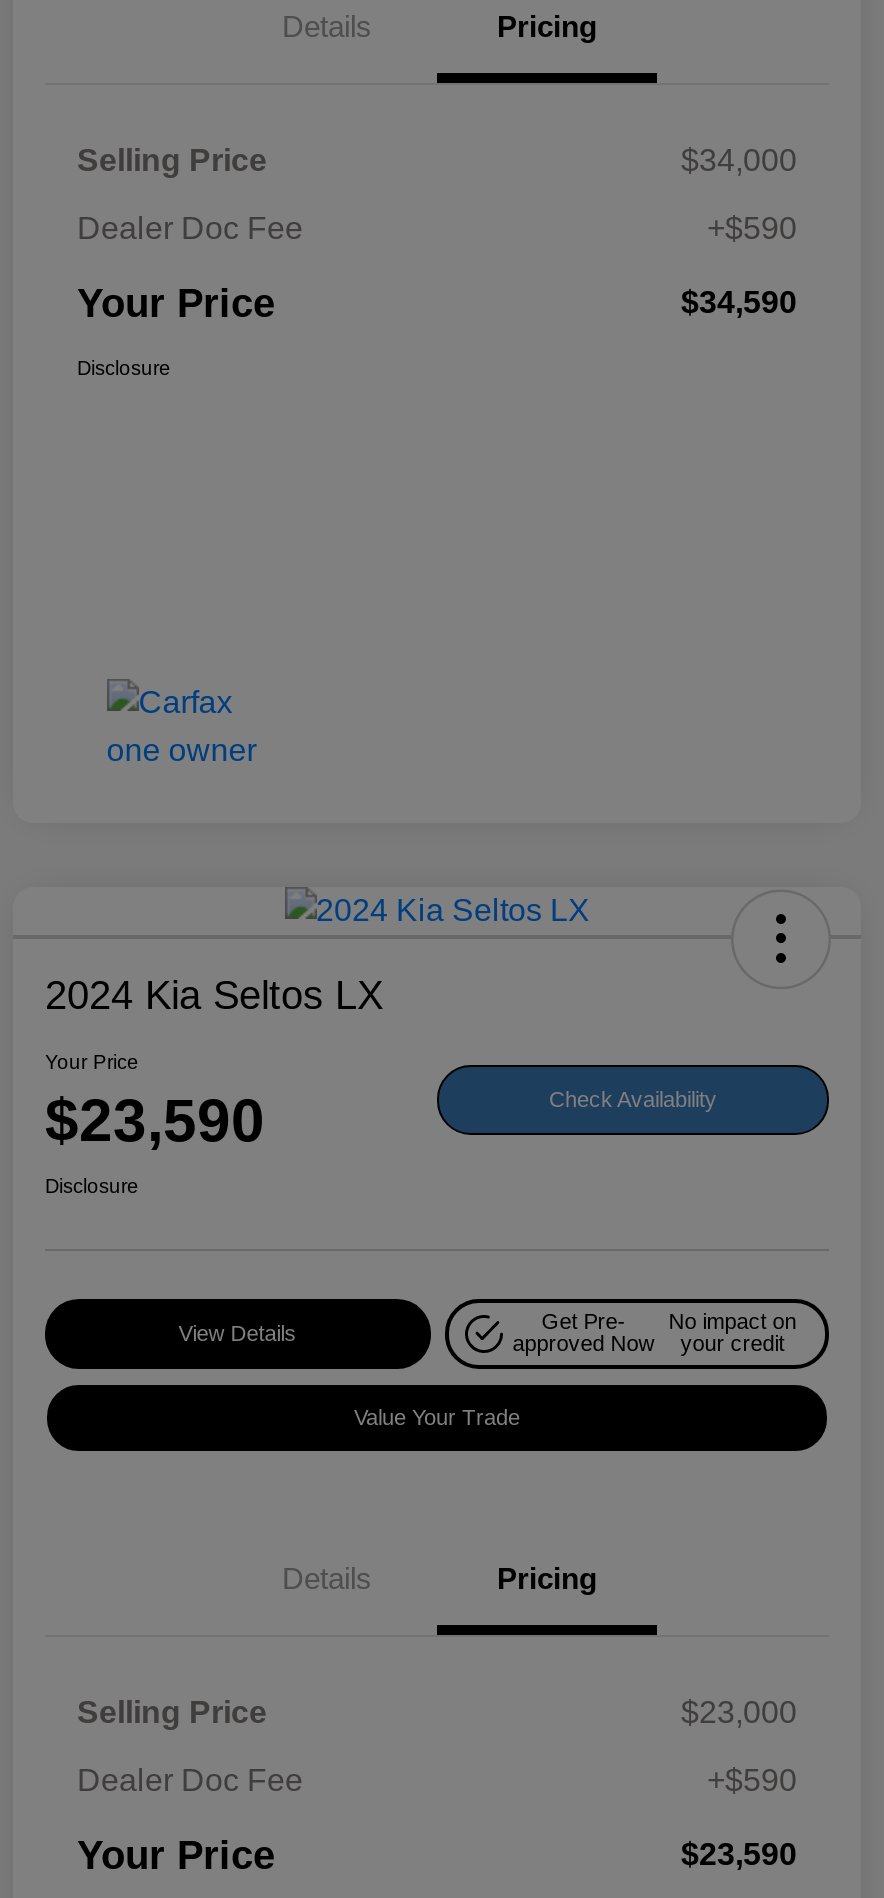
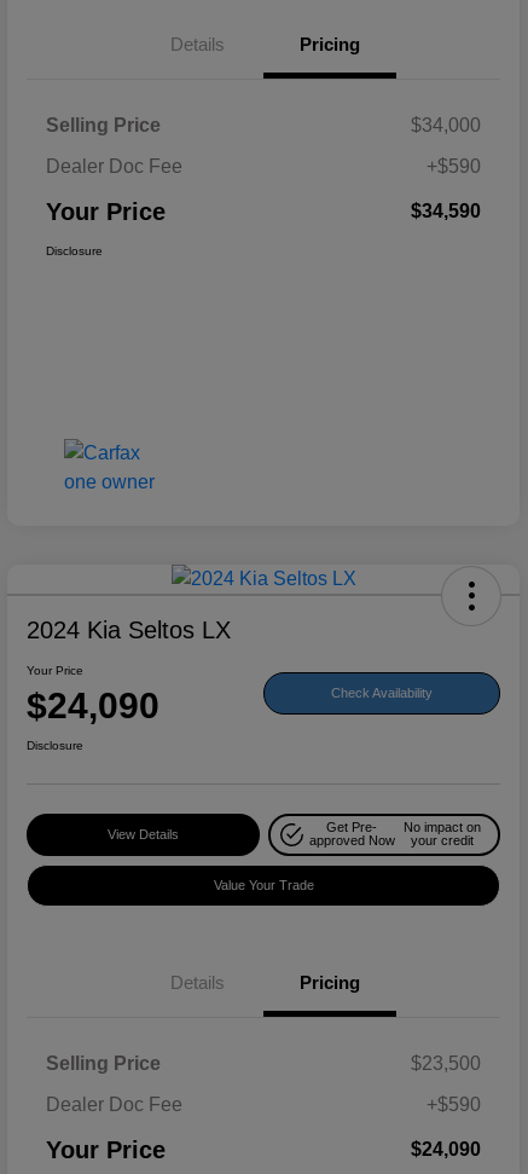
[45,1087,265,1153] $23,590 -> [27,685,159,725] $24,090
[681,1695,797,1729] $23,000 -> [411,1053,481,1073] $23,500
[681,1837,797,1871] $23,590 -> [411,1139,481,1159] $24,090

